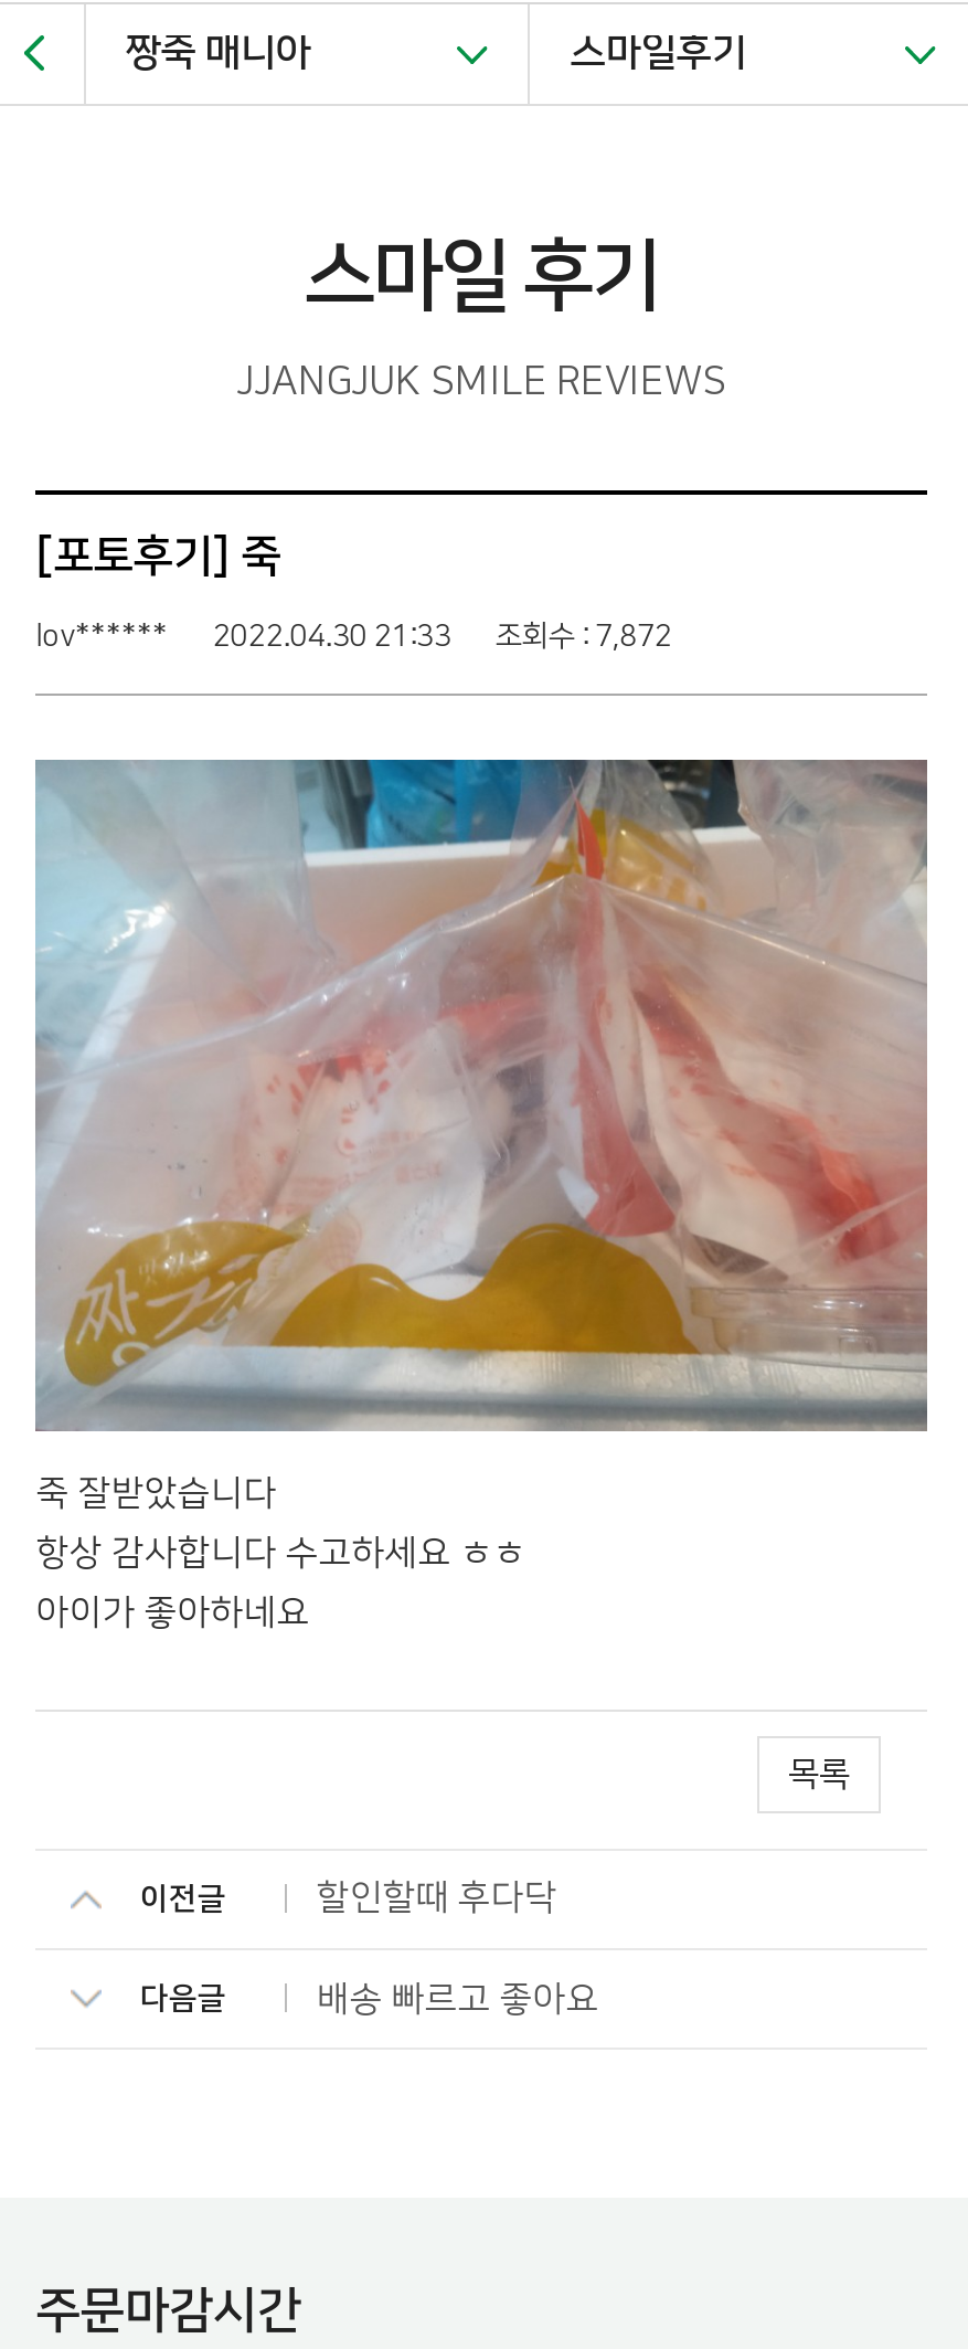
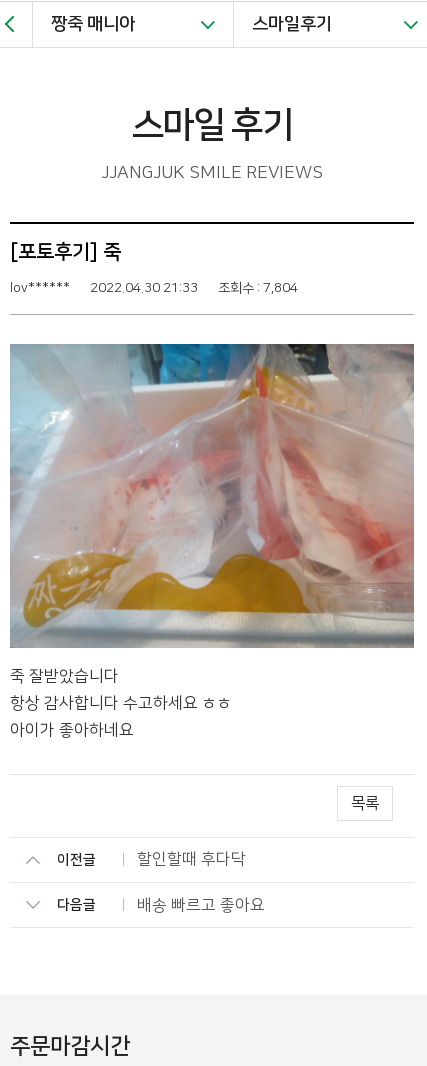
[495,620,672,651] 조회수 : 7,872 -> [218,281,298,295] 조회수 : 7,804

